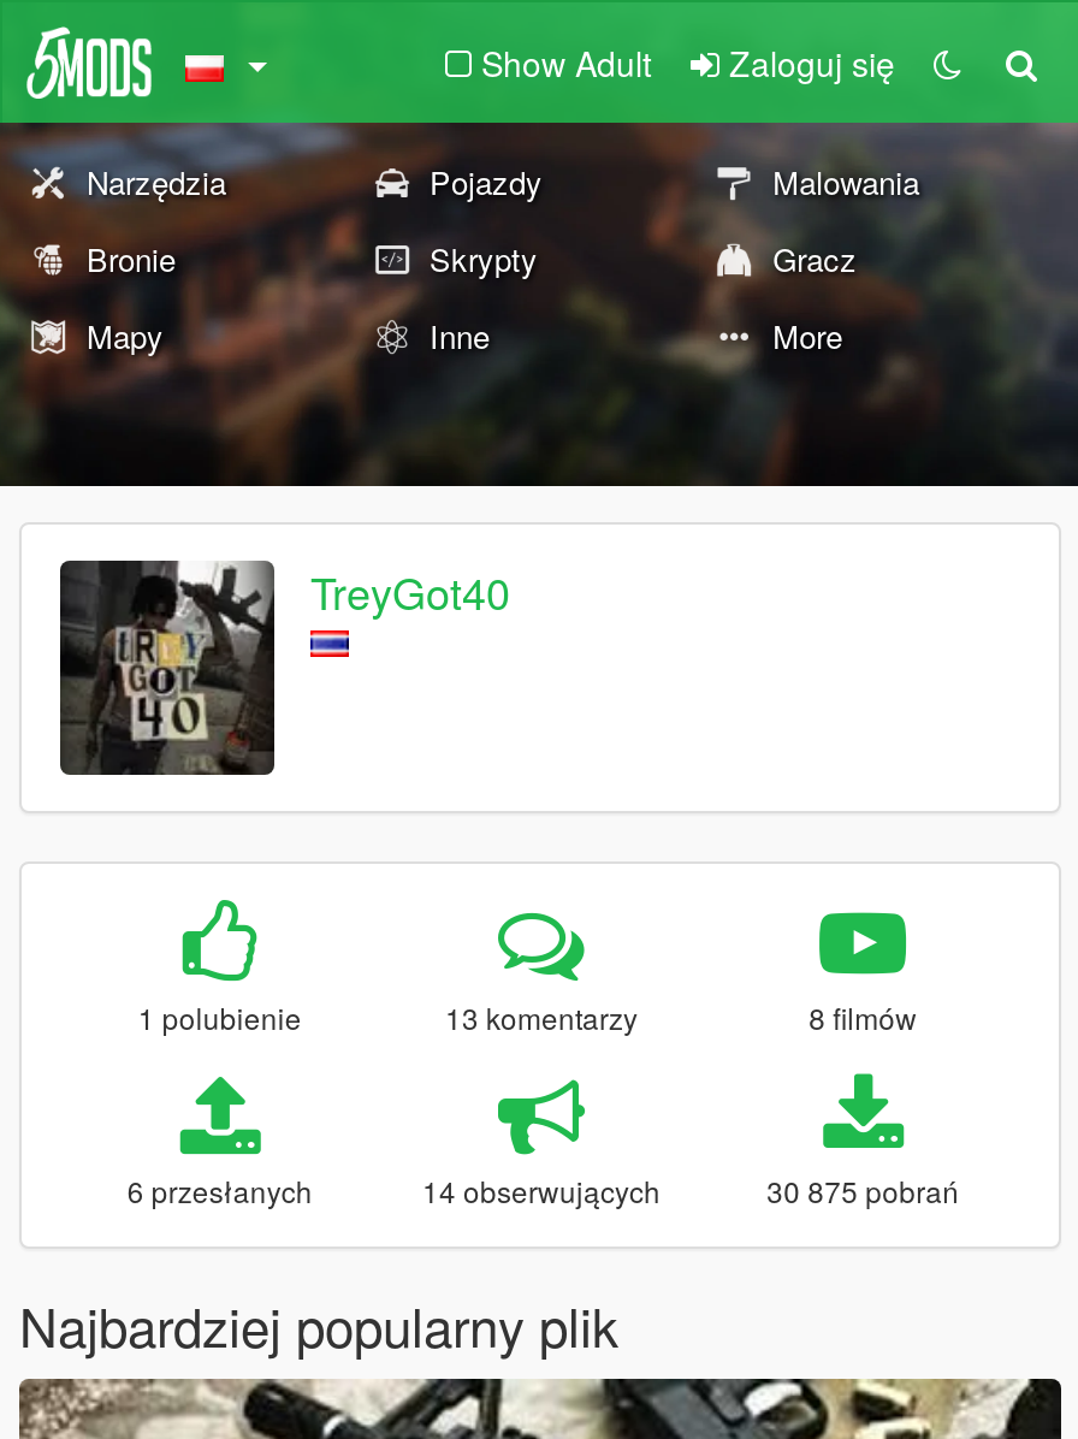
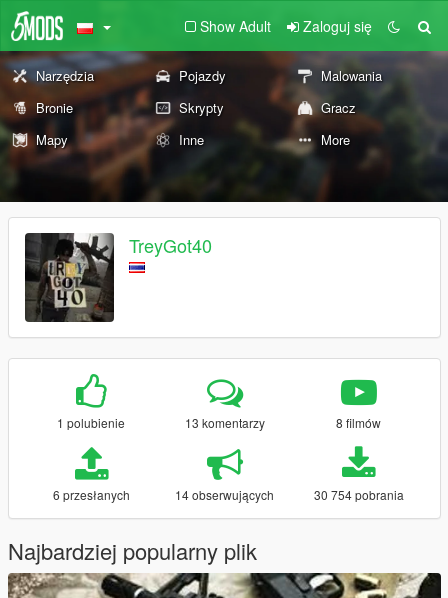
[767,1169,959,1210] 30 875 pobrań -> [314,486,404,503] 30 754 pobrania

